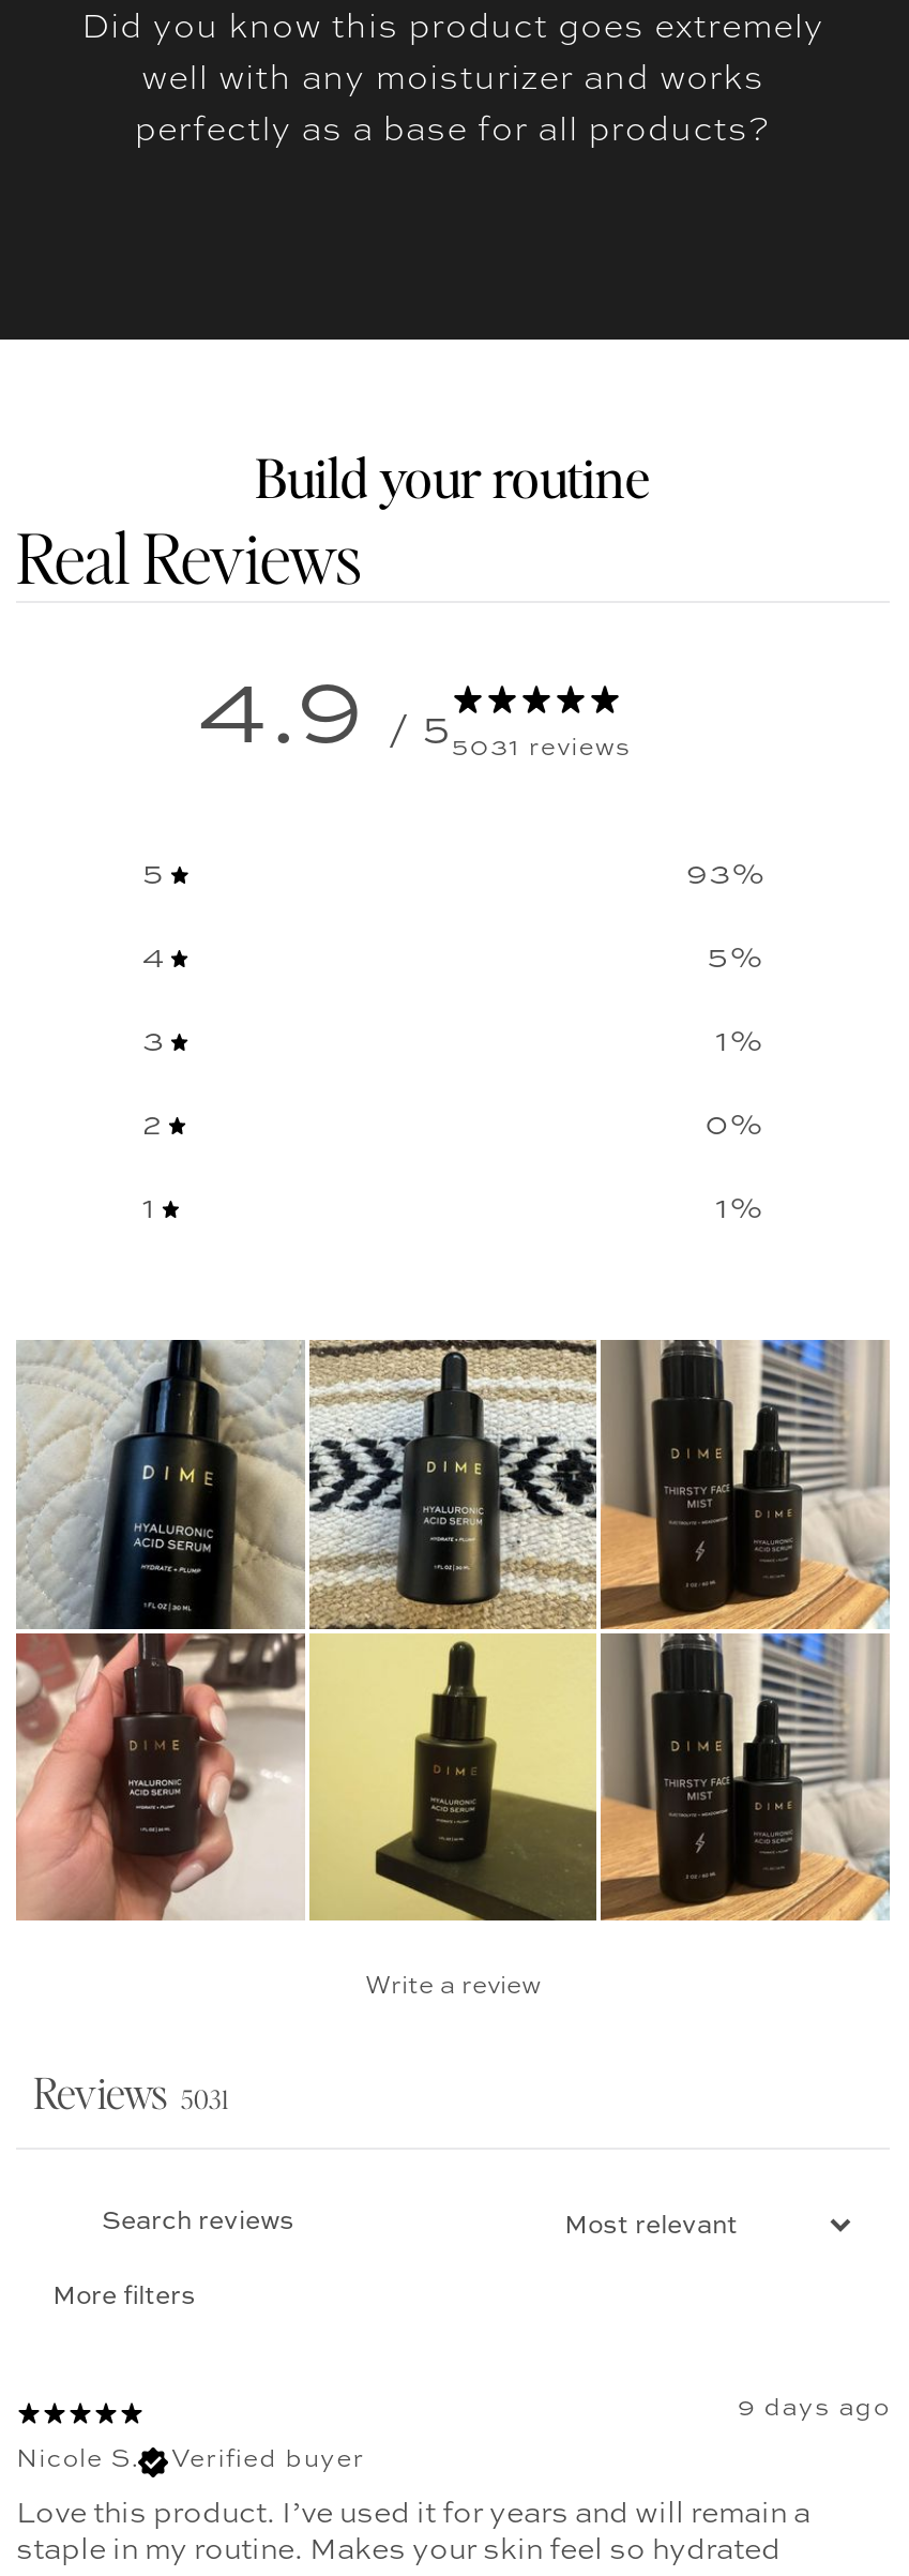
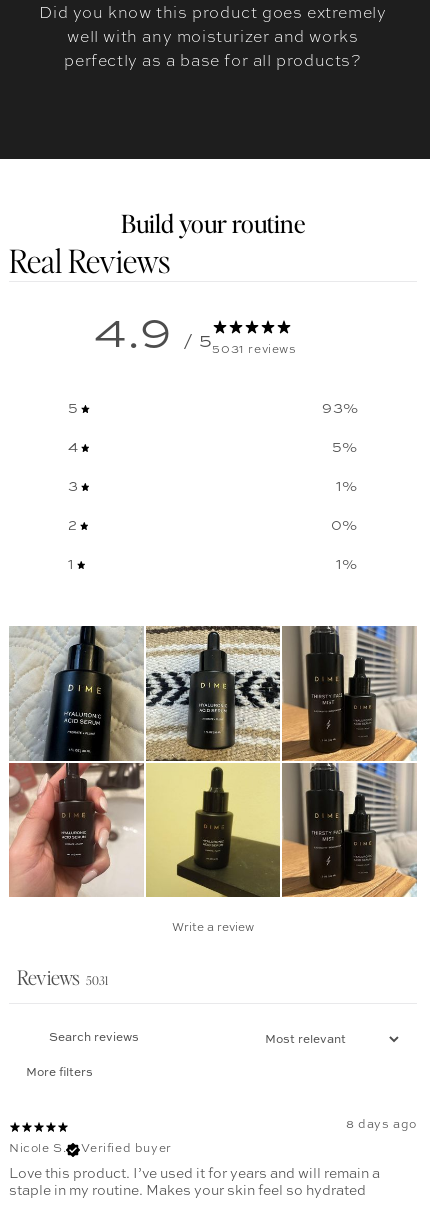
[738,2397,890,2423] 9 days ago -> [346,1119,417,1131] 8 days ago

